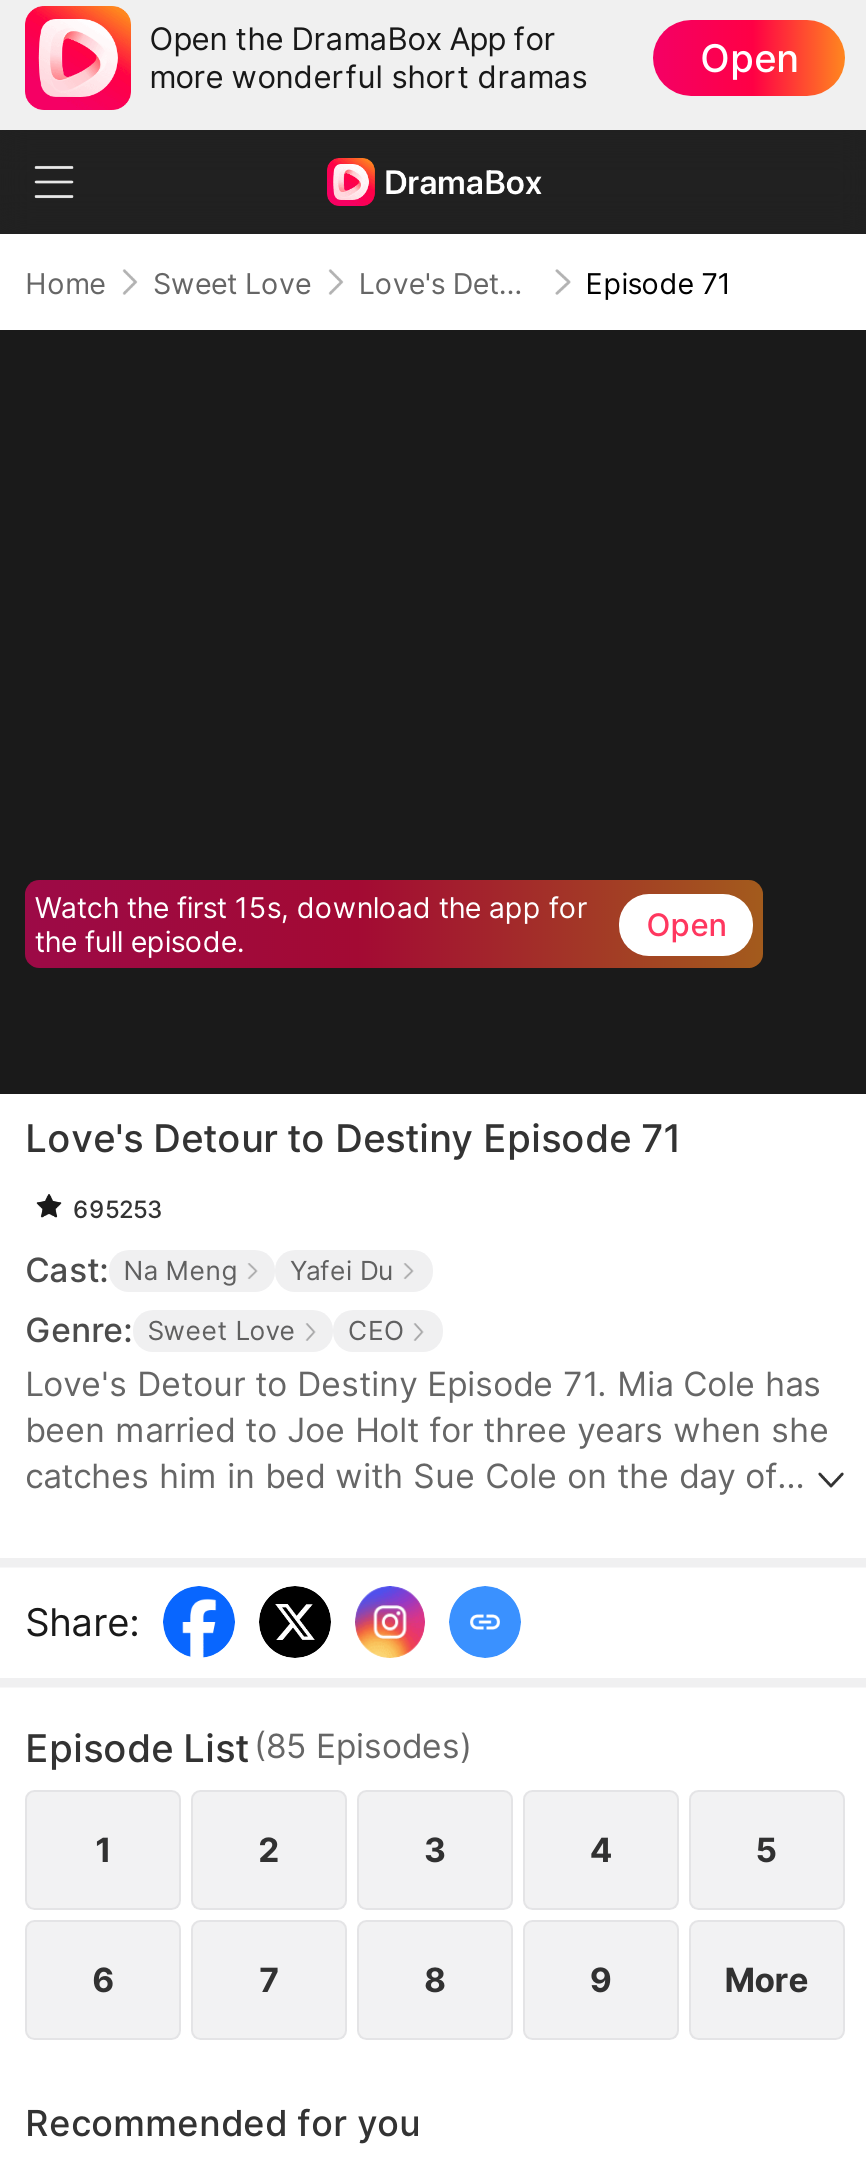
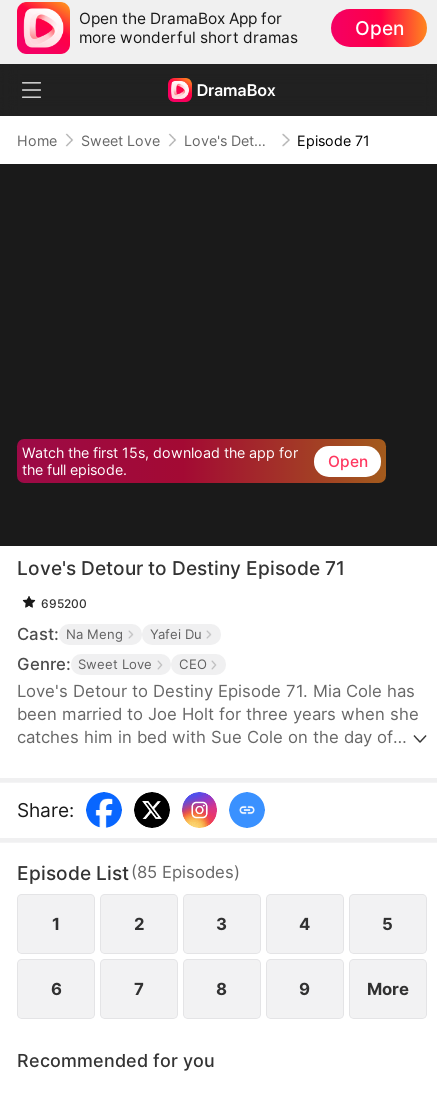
[73,1193,163,1223] 695253 -> [41,596,87,611] 695200

